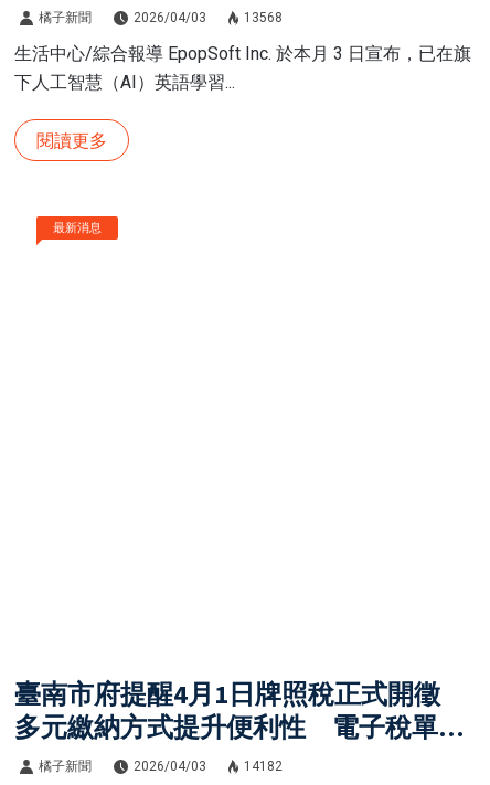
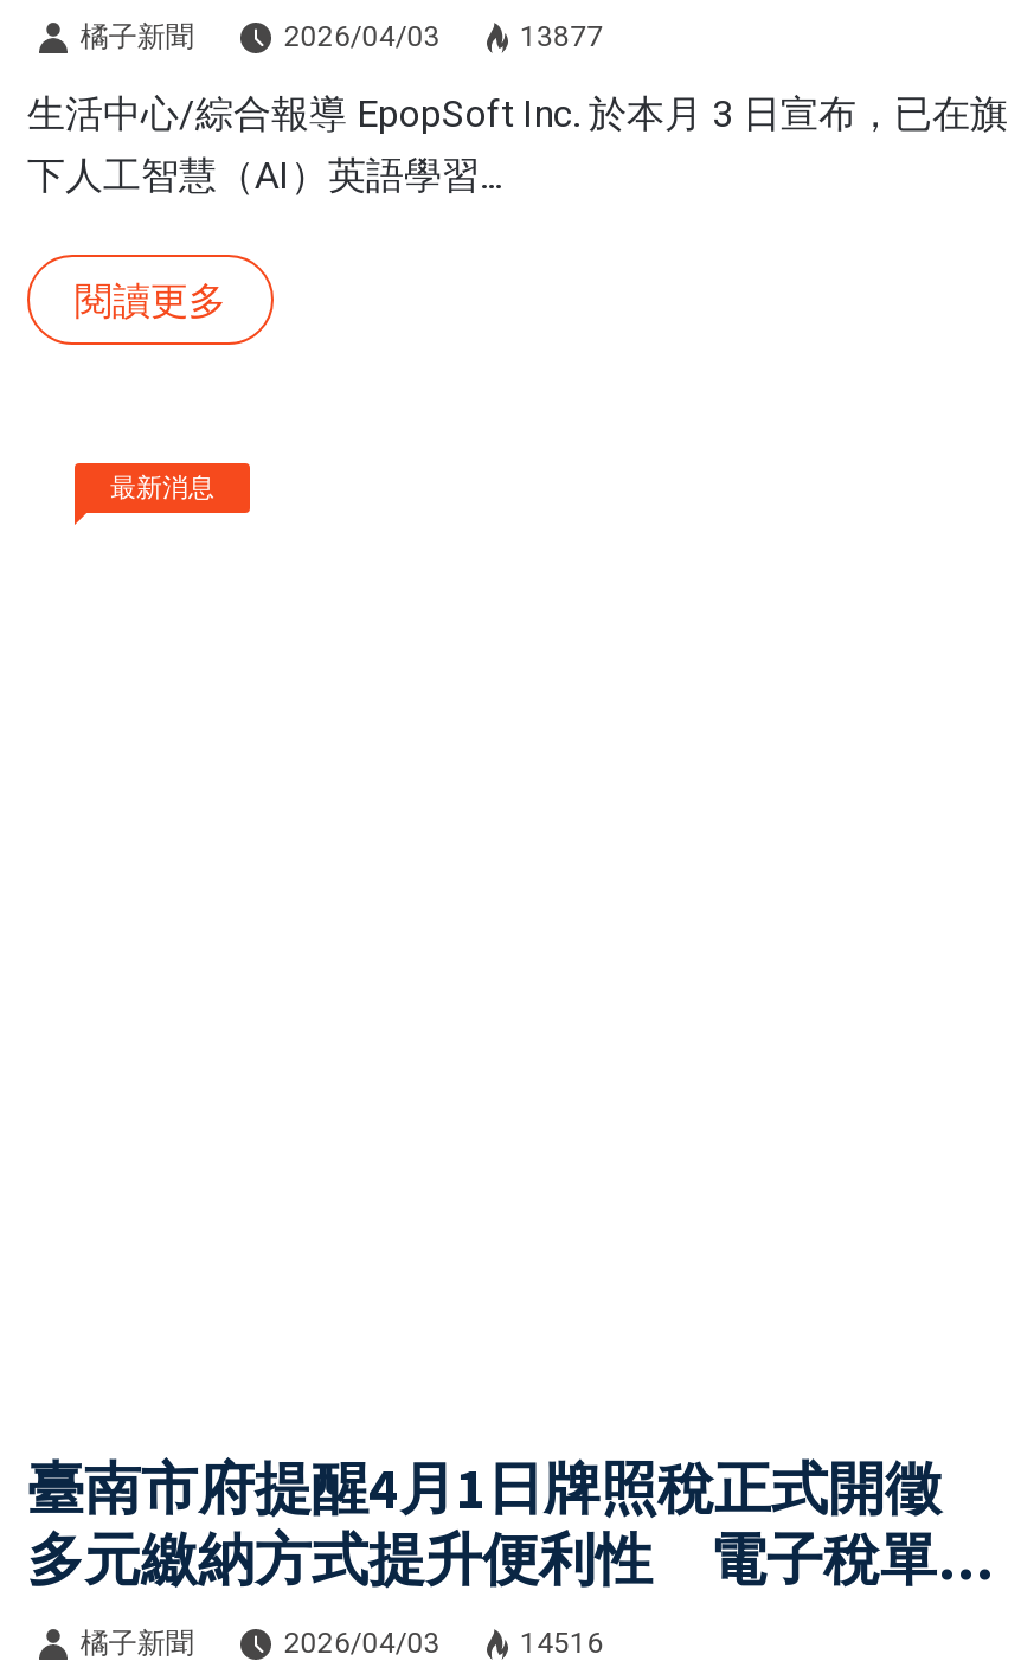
[244,10,283,26] 13568 -> [520,20,603,54] 13877
[244,759,283,774] 14182 -> [520,1627,603,1660] 14516

